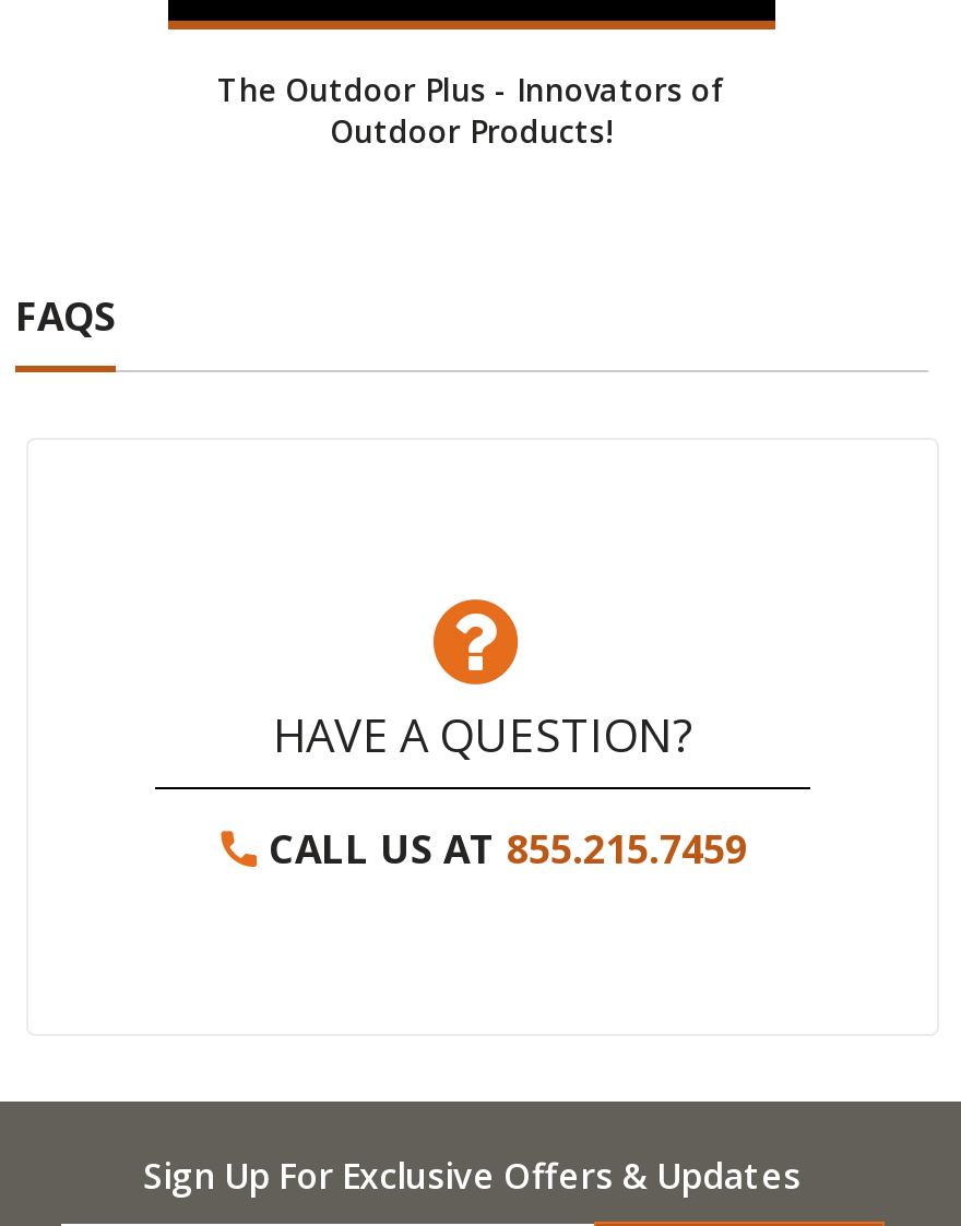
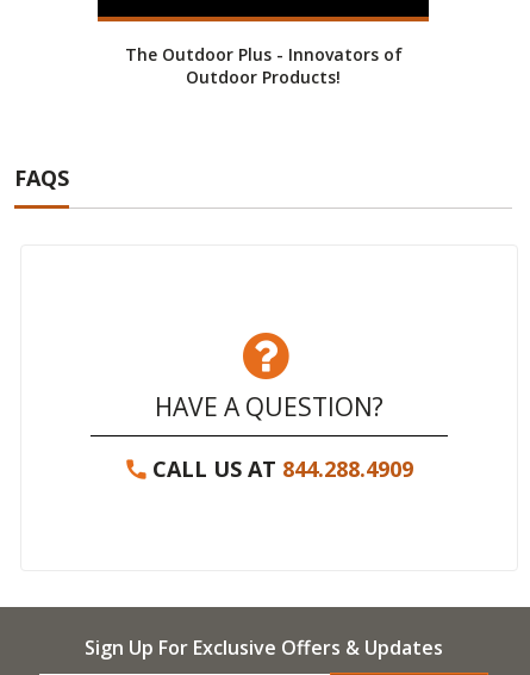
[269,822,747,874] CALL US AT 855.215.7459 -> [152,454,413,483] CALL US AT 844.288.4909

